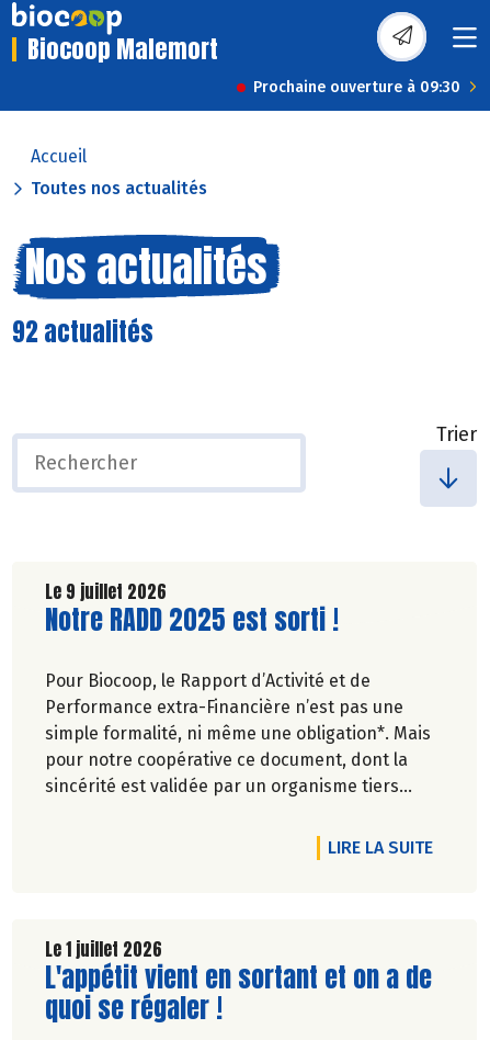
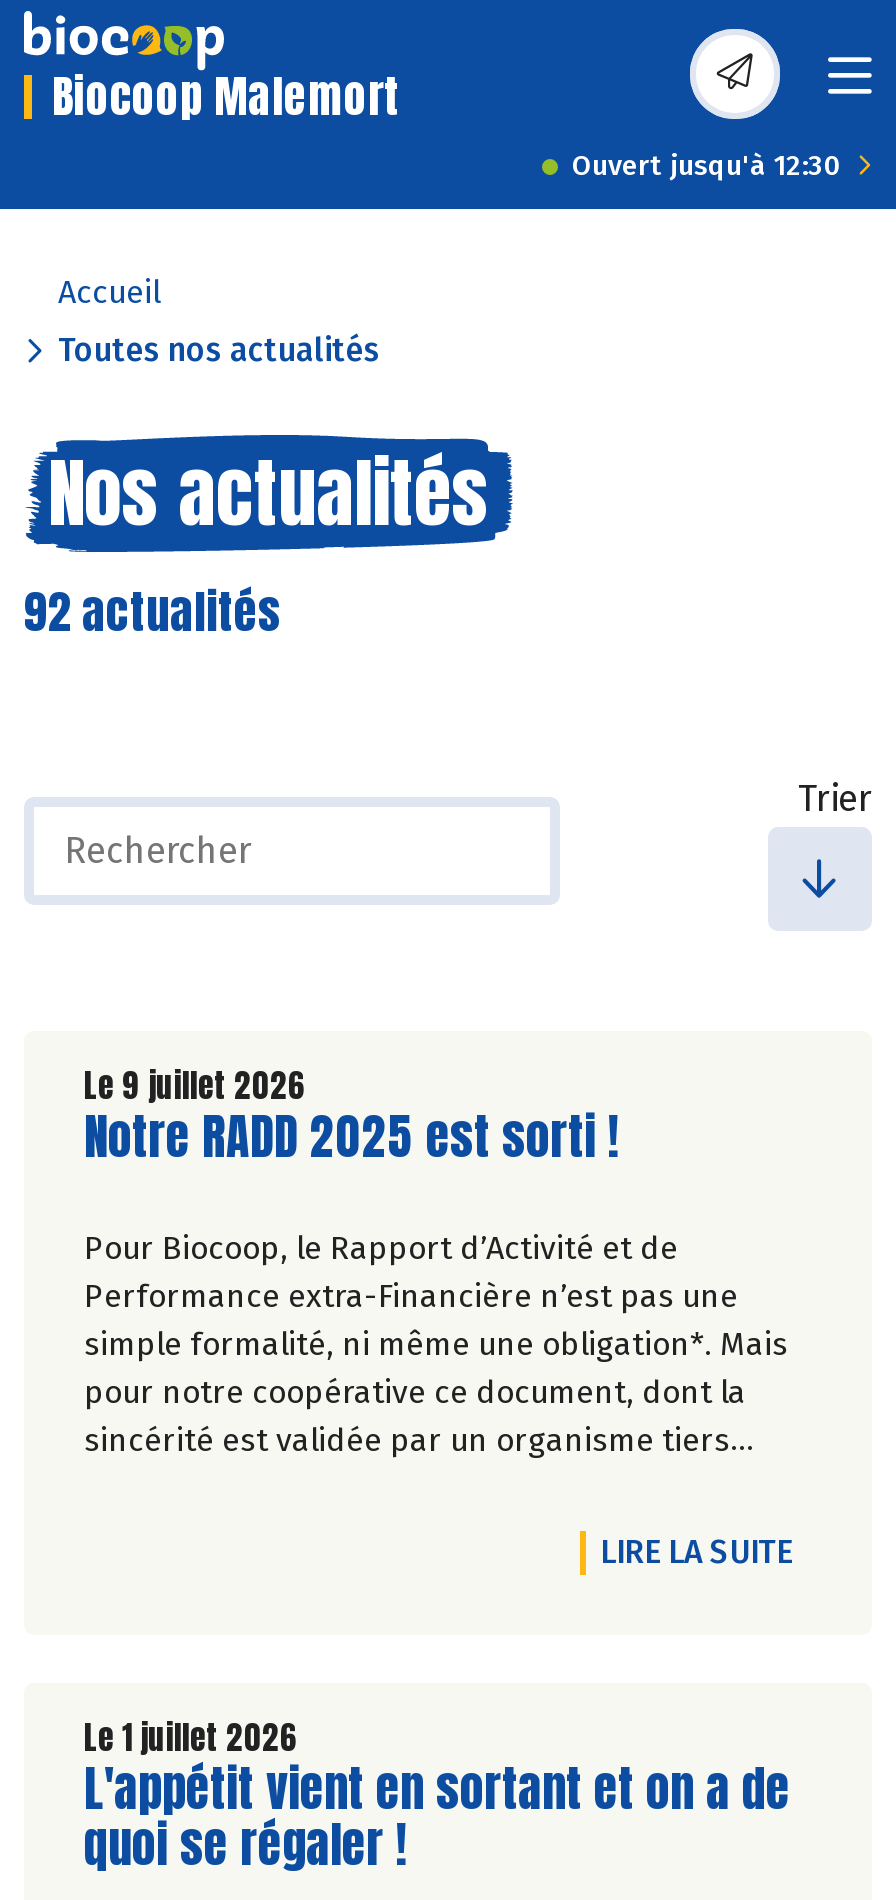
[253,78,460,97] Prochaine ouverture à 09:30 -> [572,149,842,183] Ouvert jusqu'à 12:30

